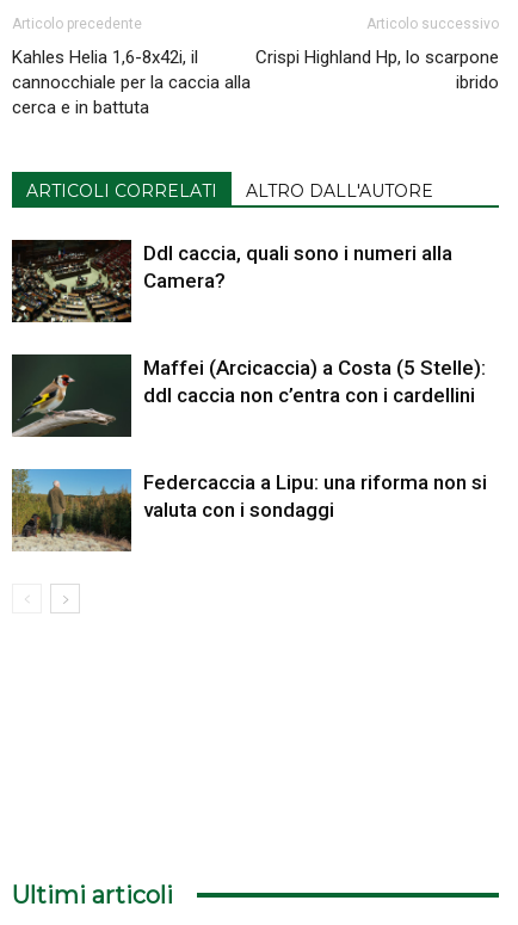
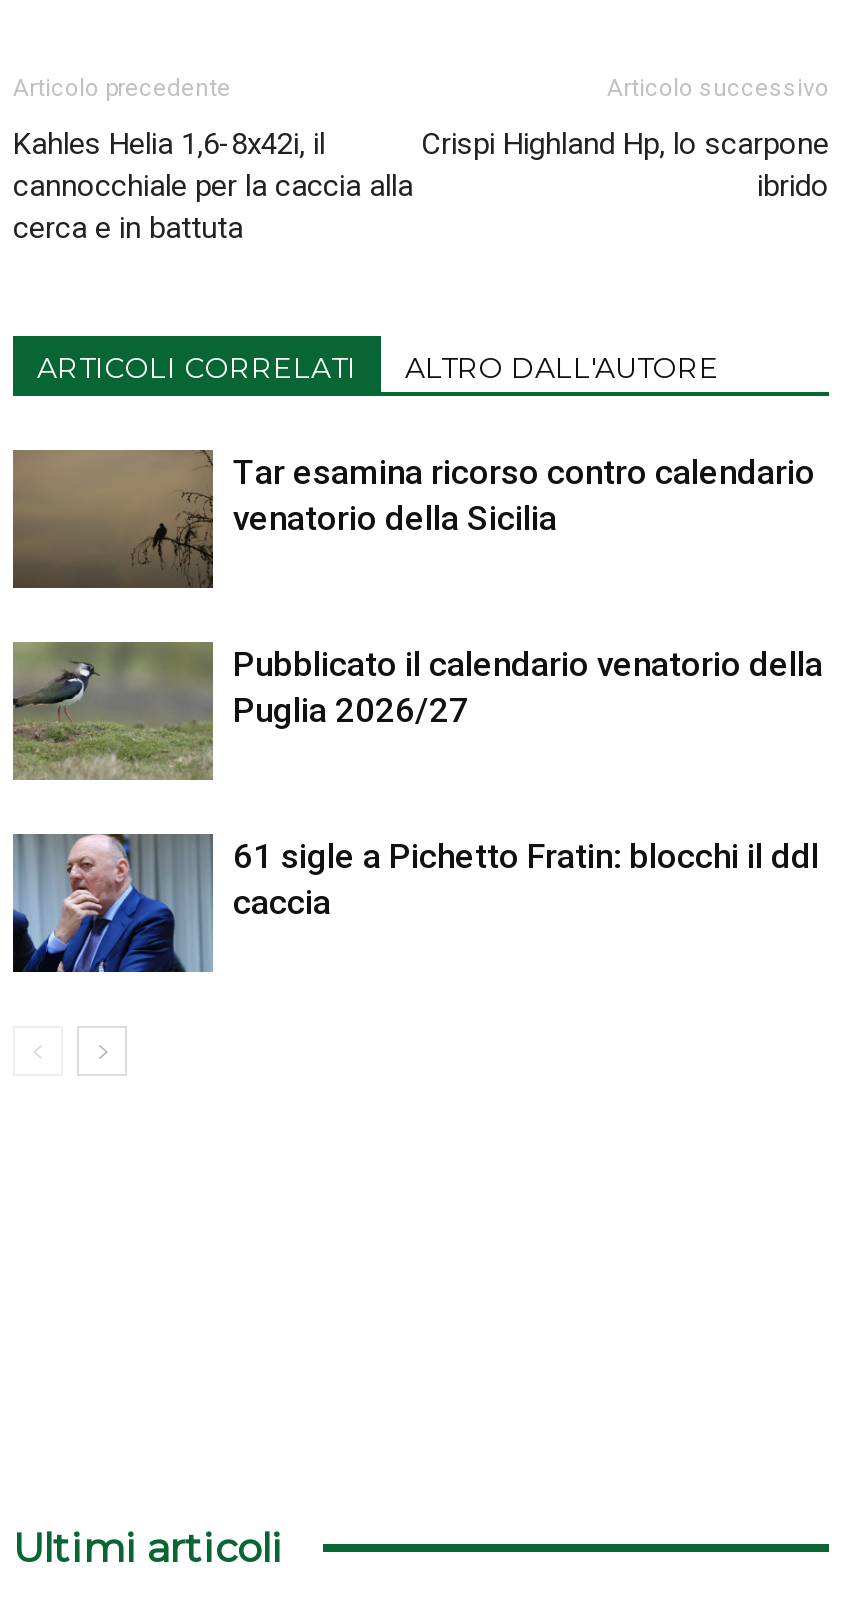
[11,239,452,323] [image] | Ddl caccia, quali sono i numeri alla | Camera? -> [11,448,815,590] [image] | Tar esamina ricorso contro calendario | venatorio della Sicilia
[11,353,486,438] [image] | Maffei (Arcicaccia) a Costa (5 Stelle): | ddl caccia non c’entra con i cardellini -> [11,640,823,782] [image] | Pubblicato il calendario venatorio della | Puglia 2026/27
[11,468,487,553] [image] | Federcaccia a Lipu: una riforma non si | valuta con i sondaggi -> [11,832,819,974] [image] | 61 sigle a Pichetto Fratin: blocchi il ddl | caccia

